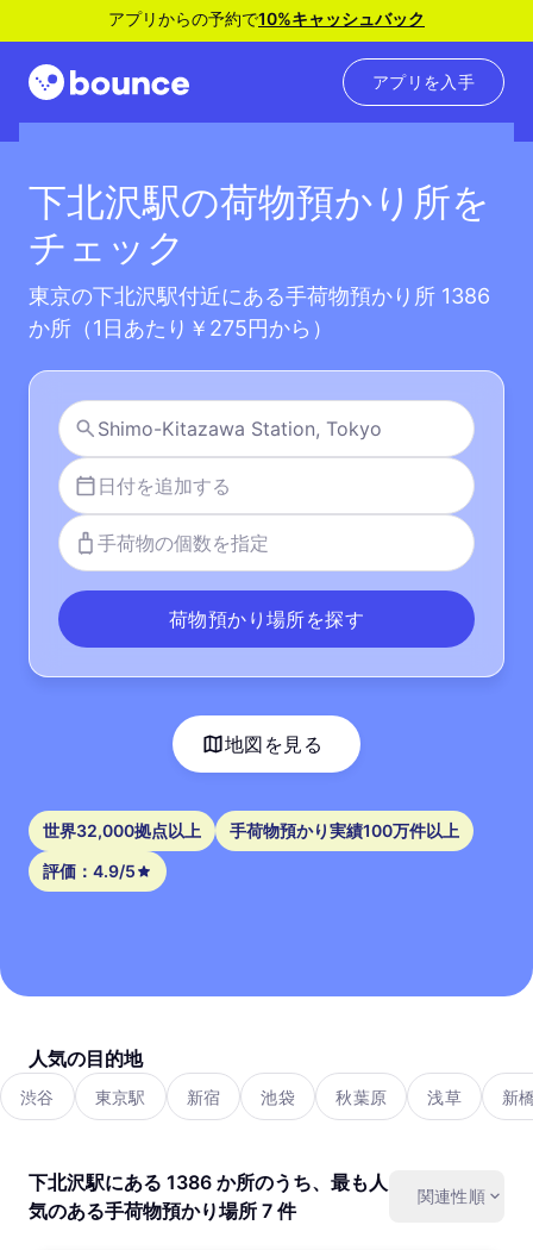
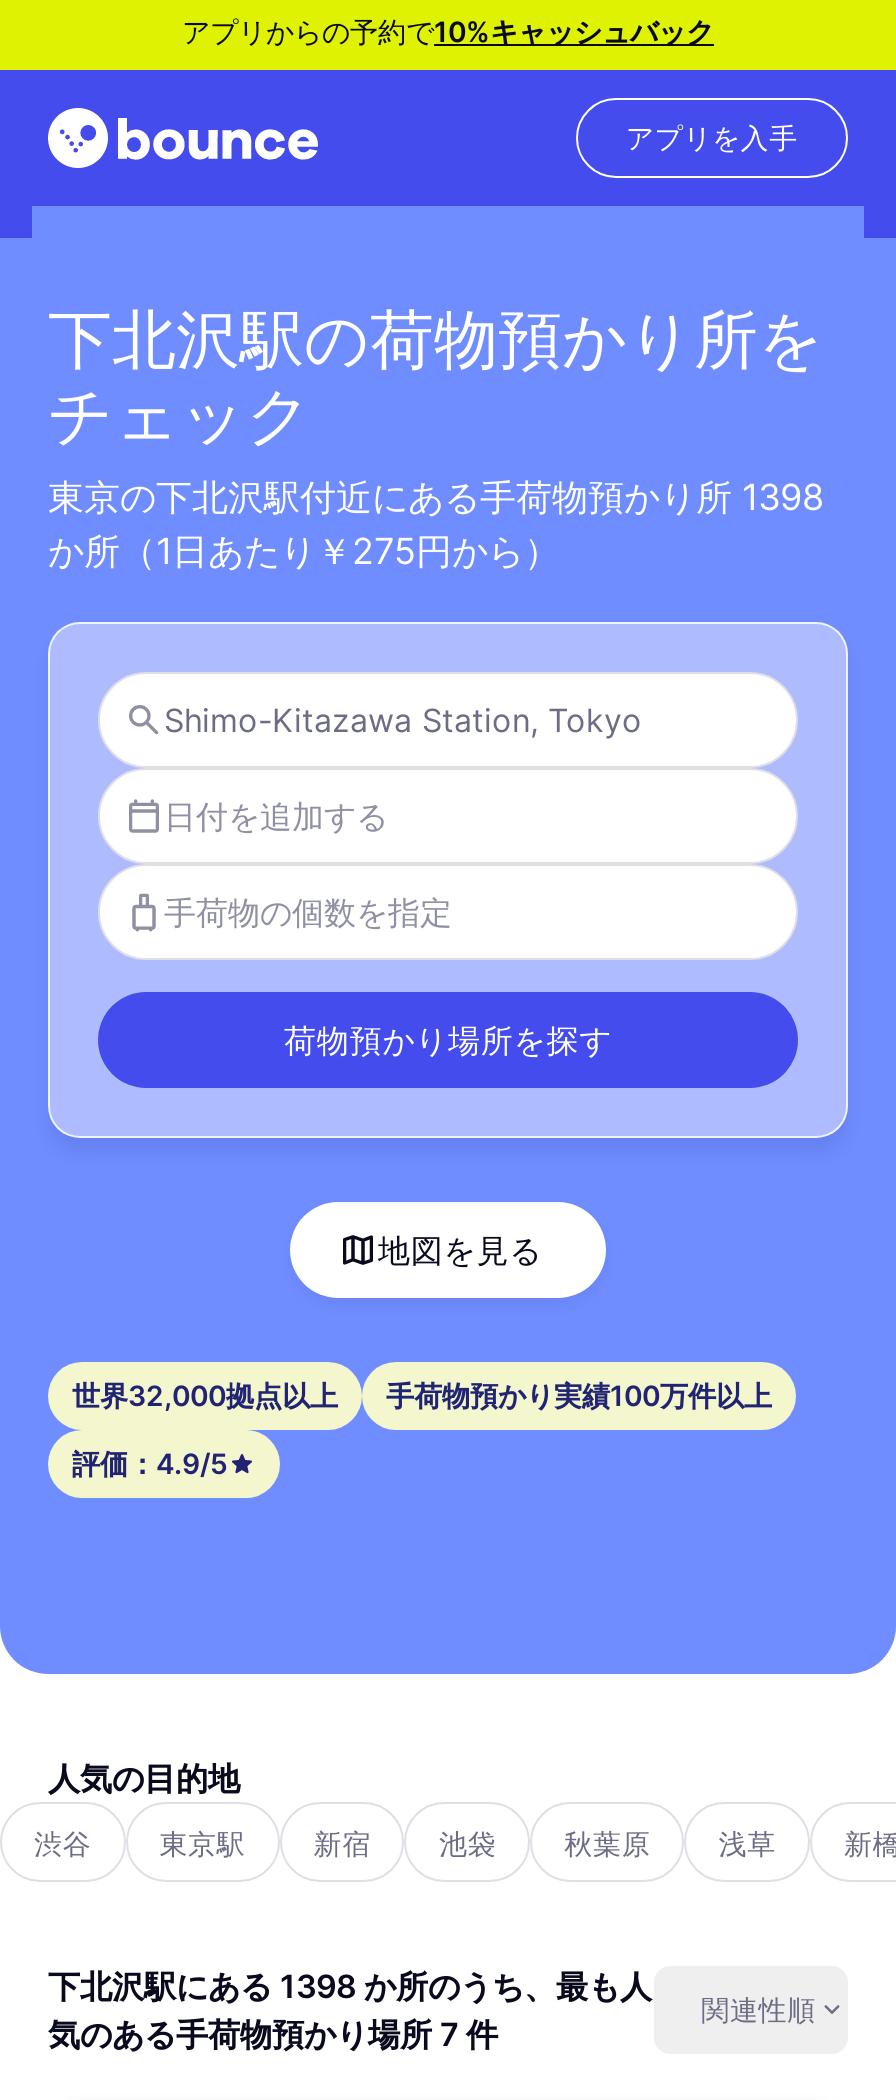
[29,283,490,308] 東京の下北沢駅付近にある手荷物預かり所 1386 -> [48,476,824,518] 東京の下北沢駅付近にある手荷物預かり所 1398
[29,1170,388,1194] 下北沢駅にある 1386 か所のうち、最も人 -> [48,1966,652,2006] 下北沢駅にある 1398 か所のうち、最も人

